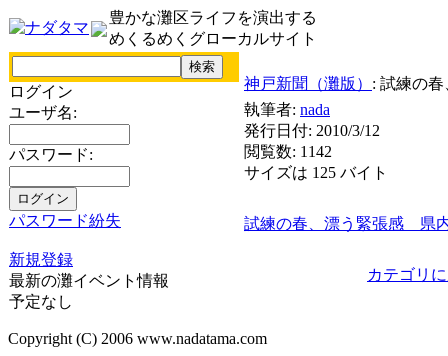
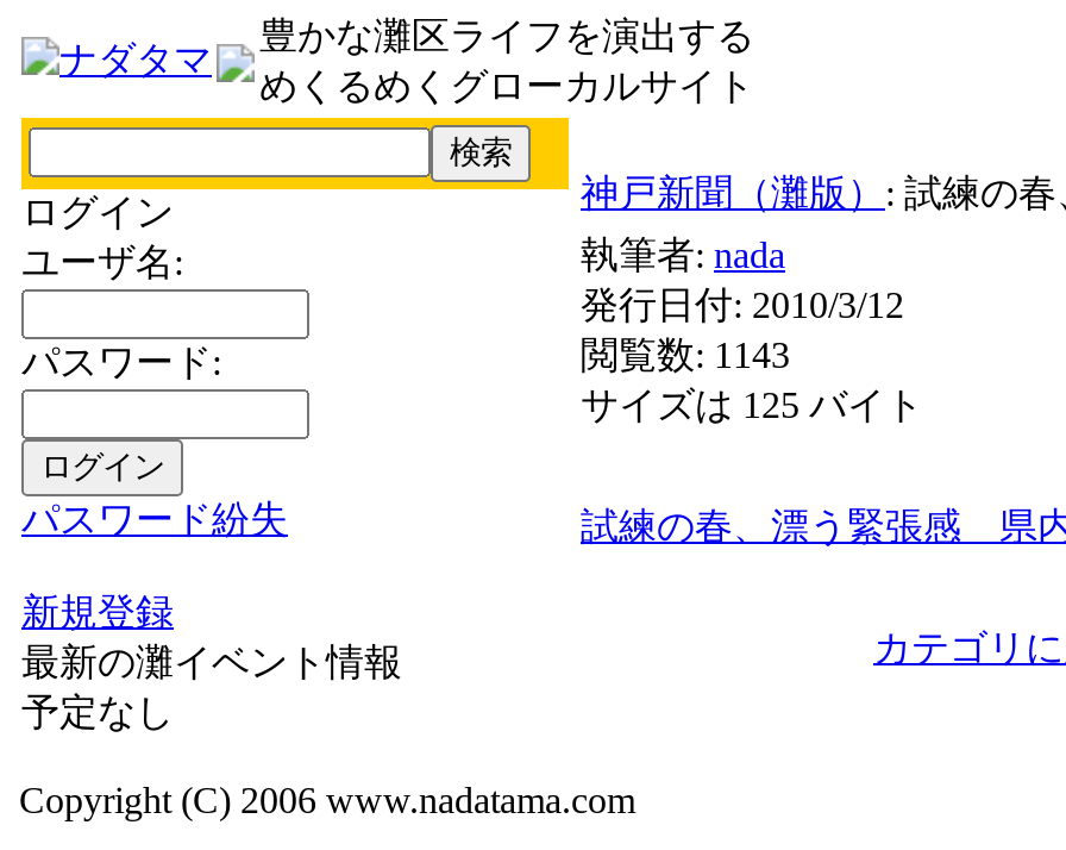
[244,143,332,160] 閲覧数: 1142 -> [581,335,790,375] 閲覧数: 1143

